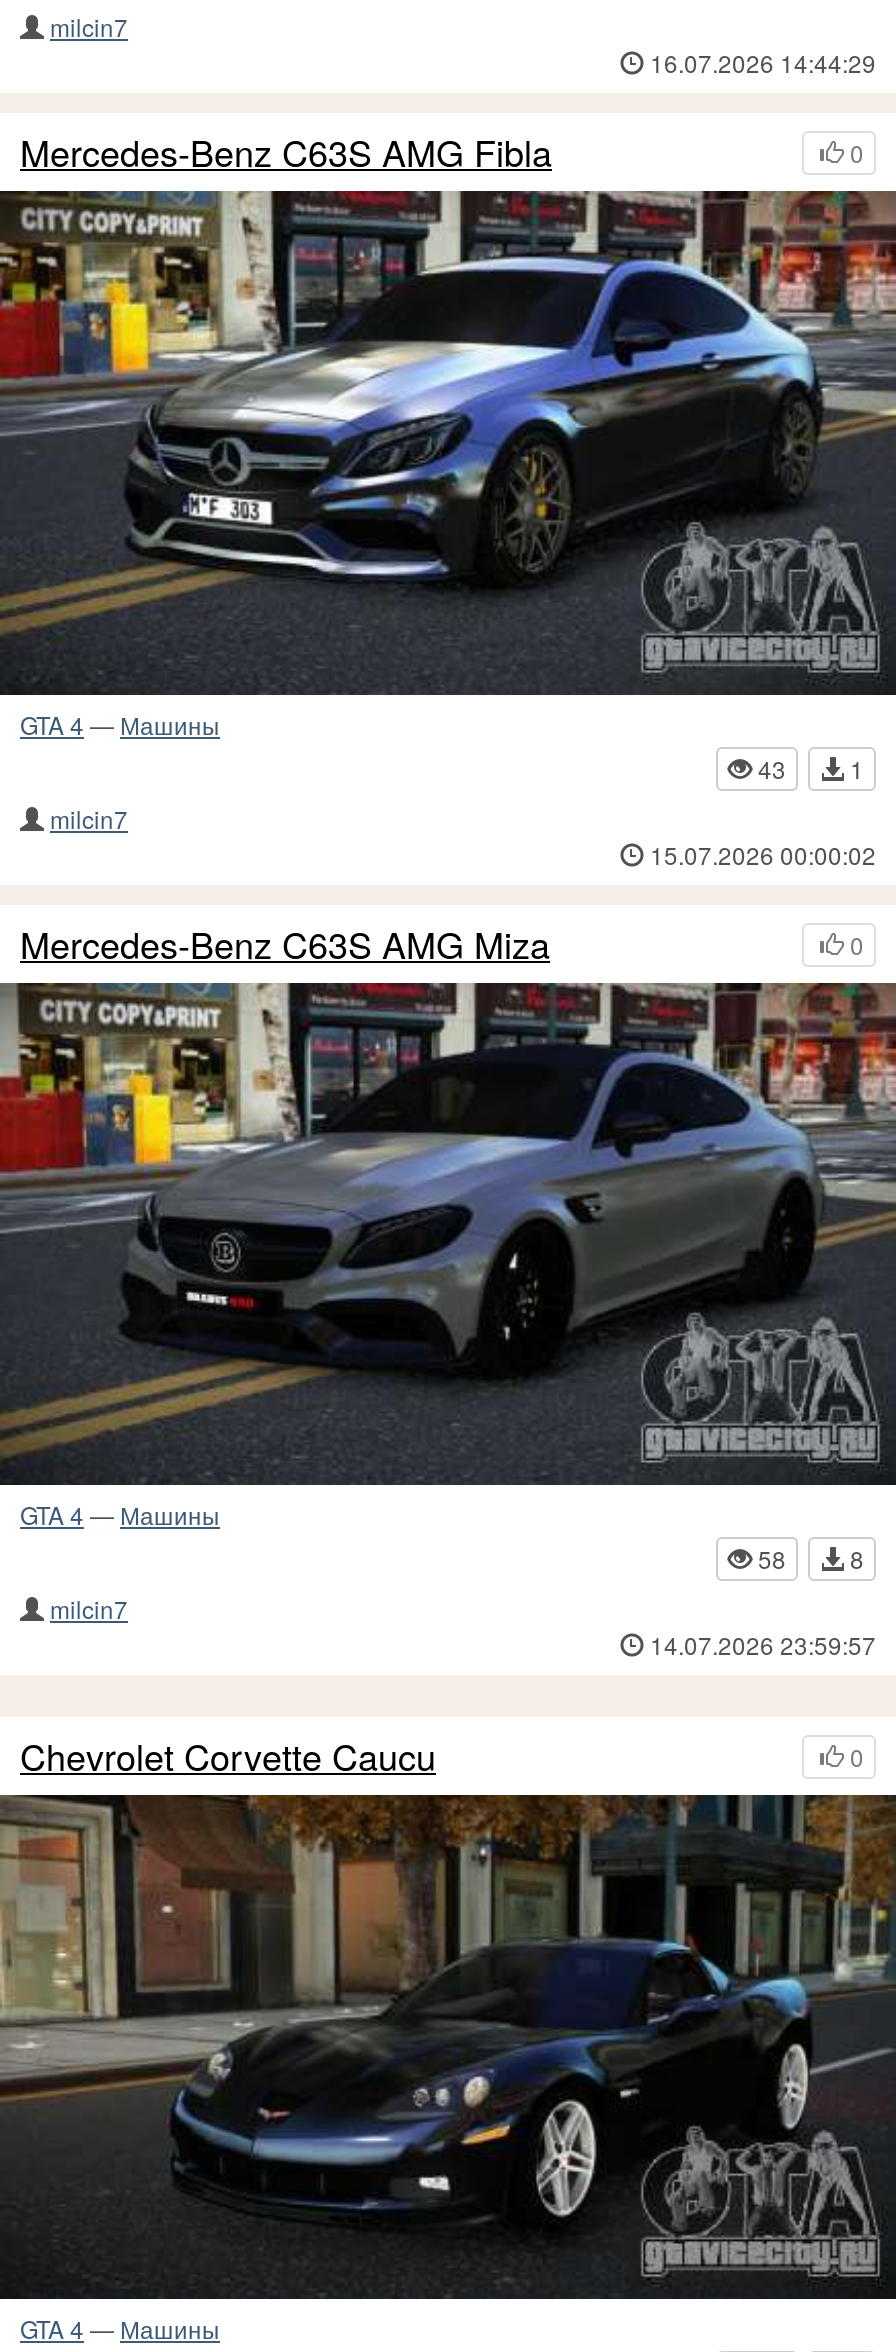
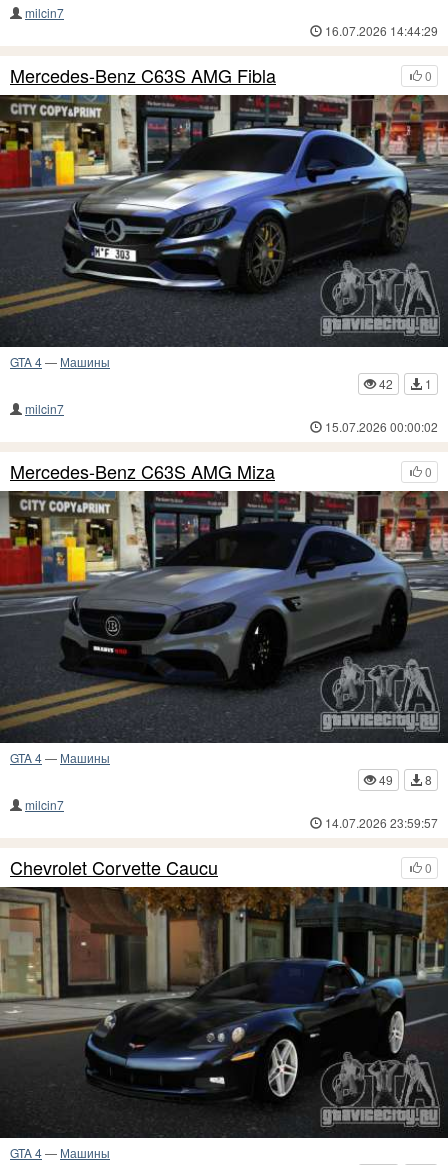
[758,750,864,784] 43 1 -> [379,375,432,392] 42 1
[758,1541,864,1575] 58 8 -> [379,770,432,787] 49 8

